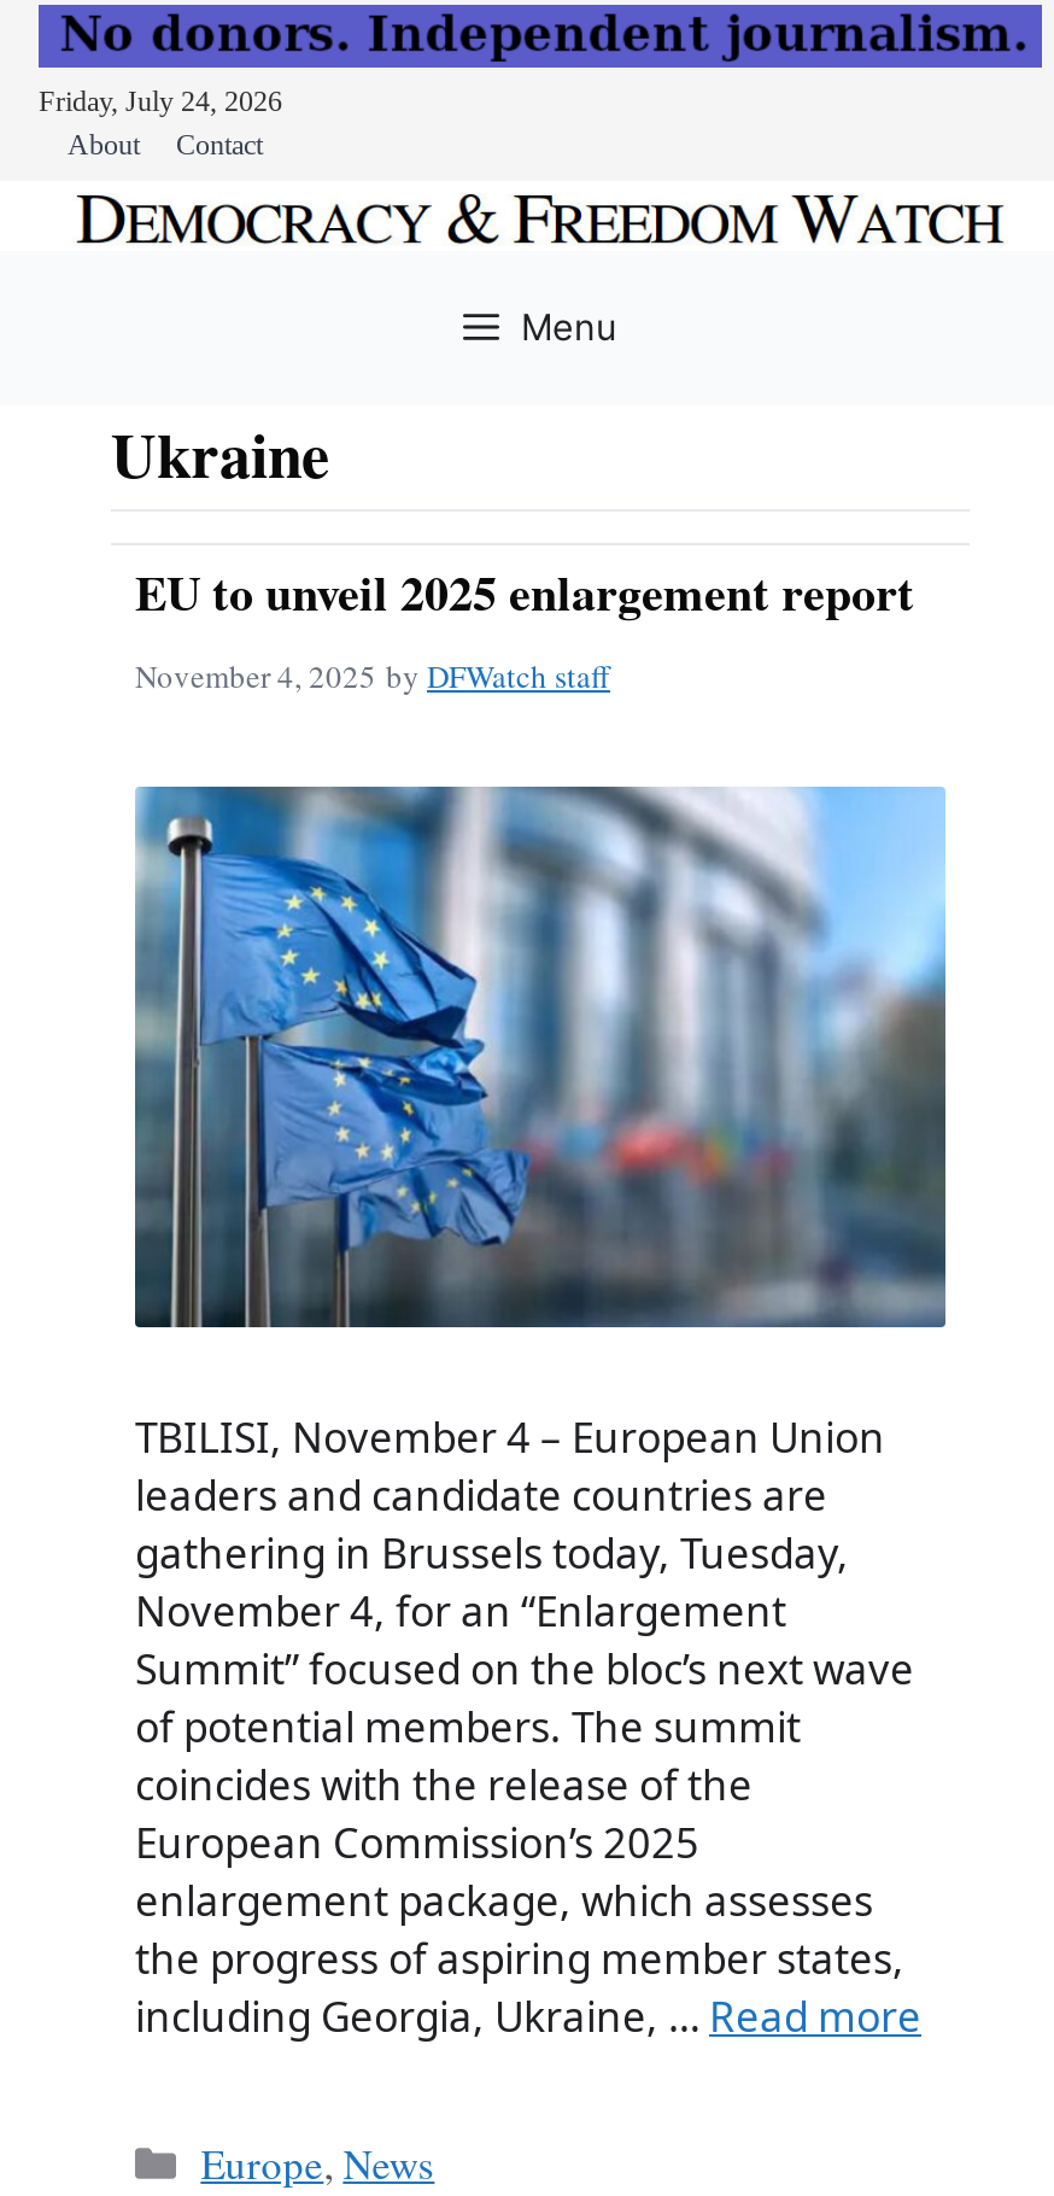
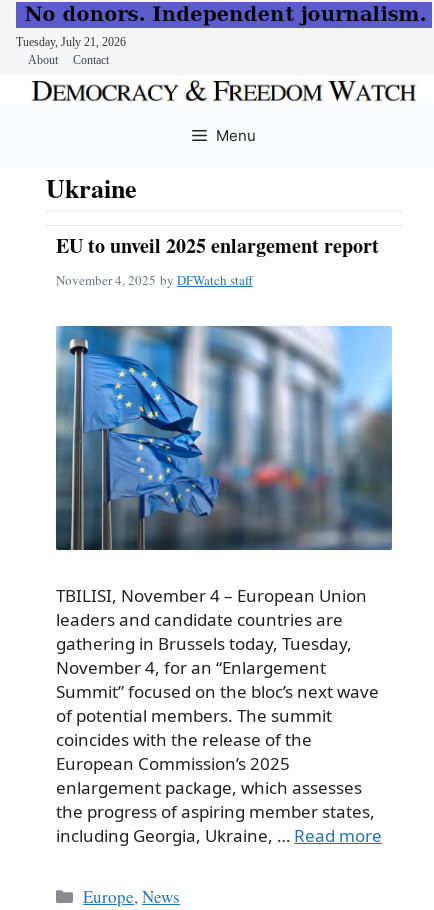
[39,84,282,118] Friday, July 24, 2026 -> [16,35,126,49] Tuesday, July 21, 2026

